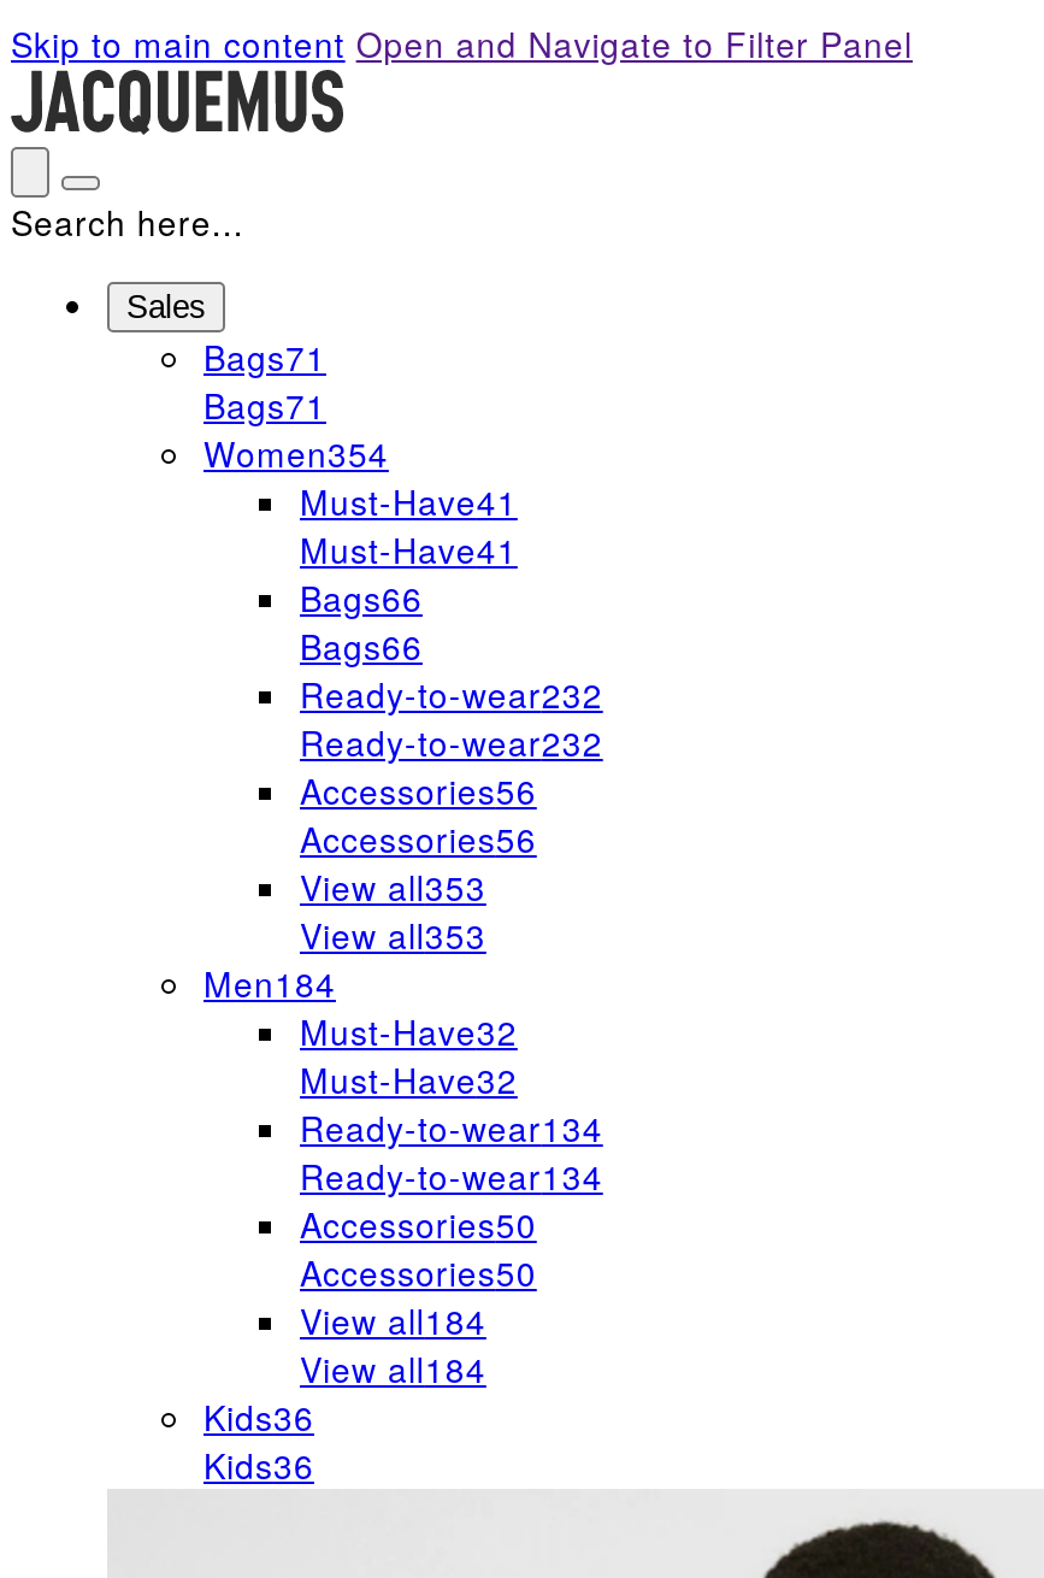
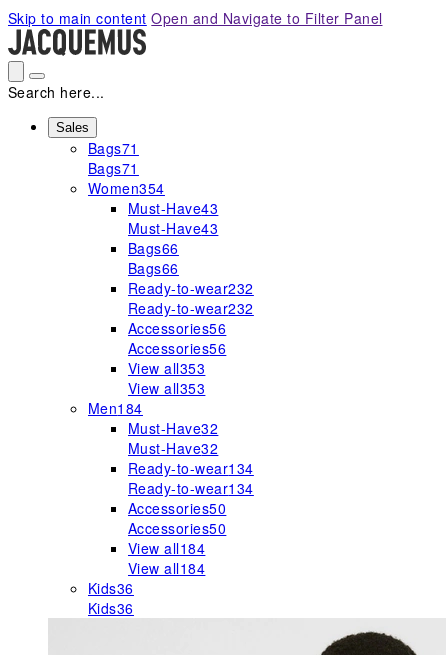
[300,477,518,525] Must-Have41 -> [128,198,218,218] Must-Have43
[300,525,518,573] Must-Have41 -> [128,218,218,238] Must-Have43

